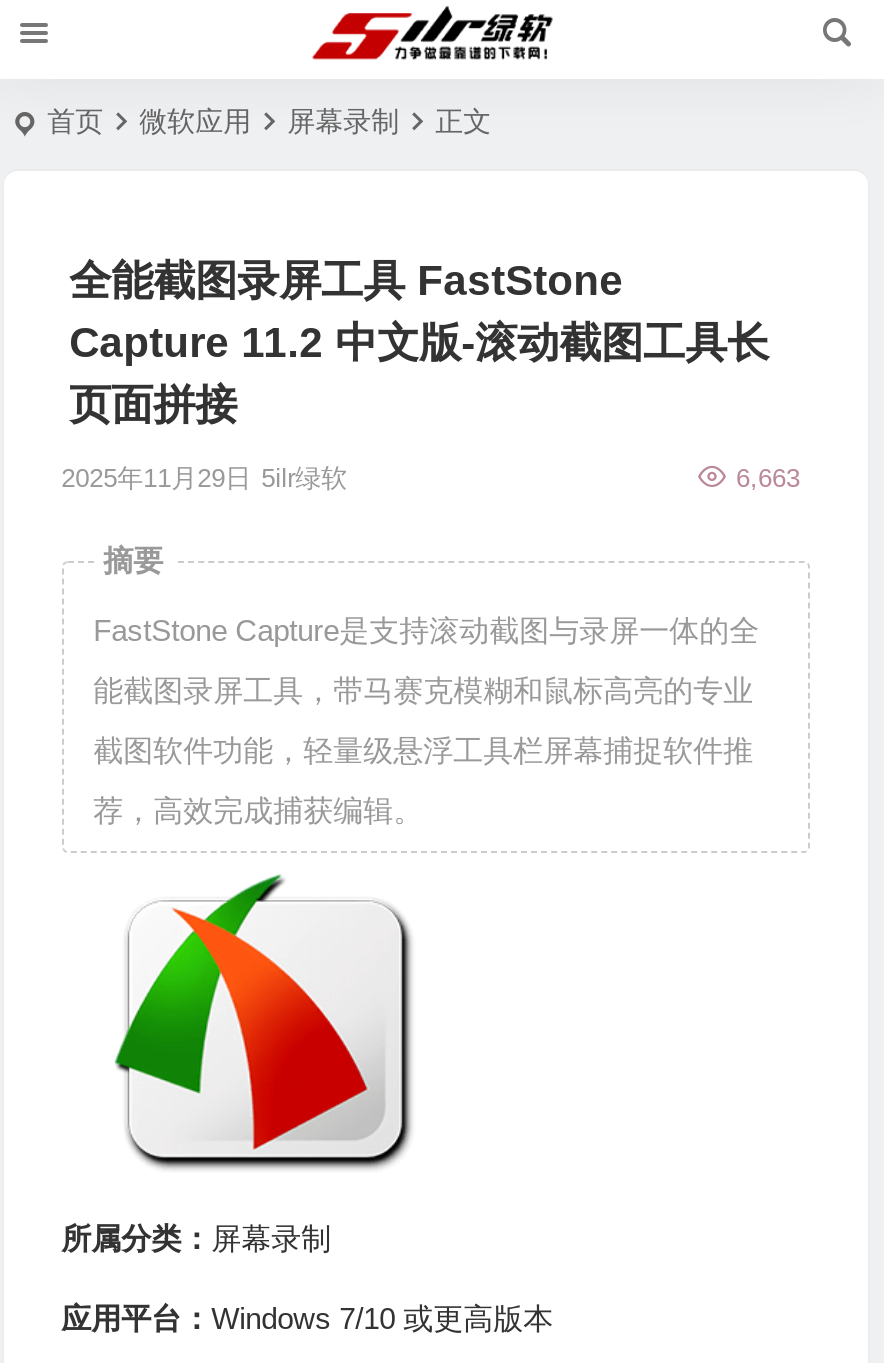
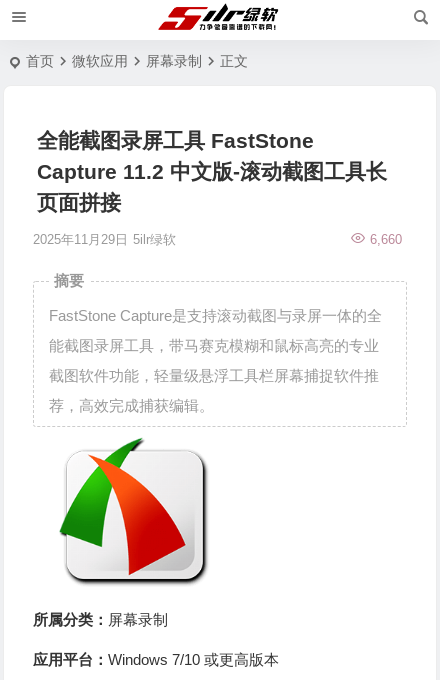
[736,463,800,493] 6,663 -> [370,232,402,247] 6,660

